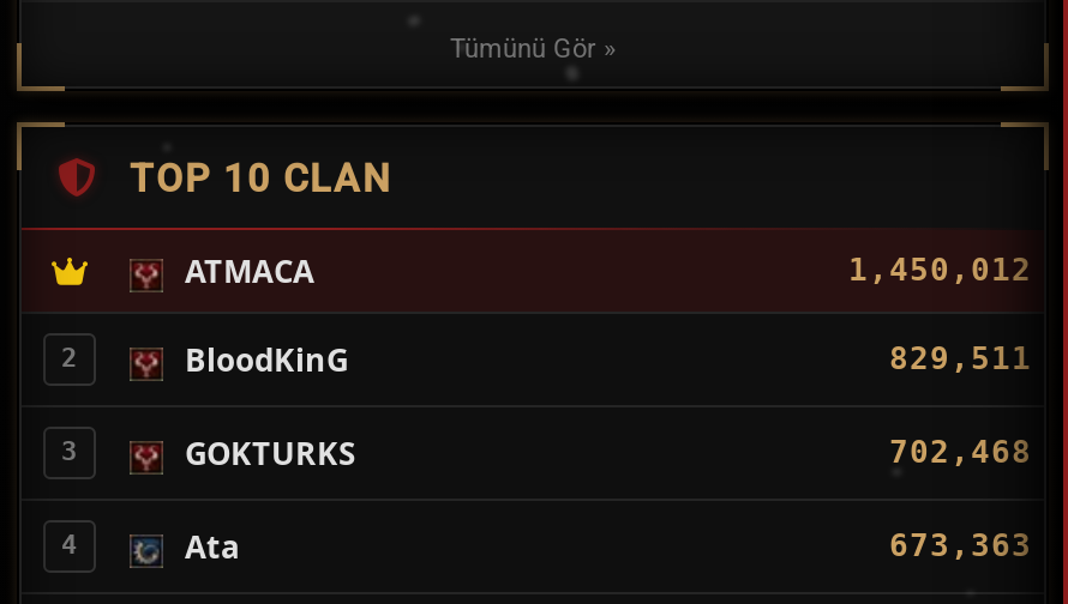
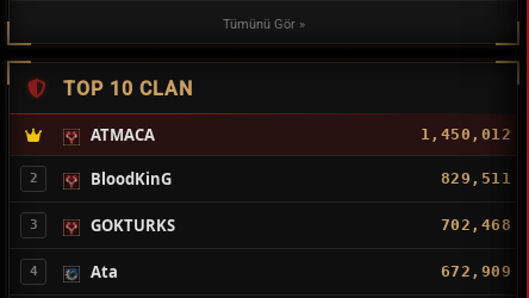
[889,528,1032,563] 673,363 -> [440,262,511,280] 672,909

